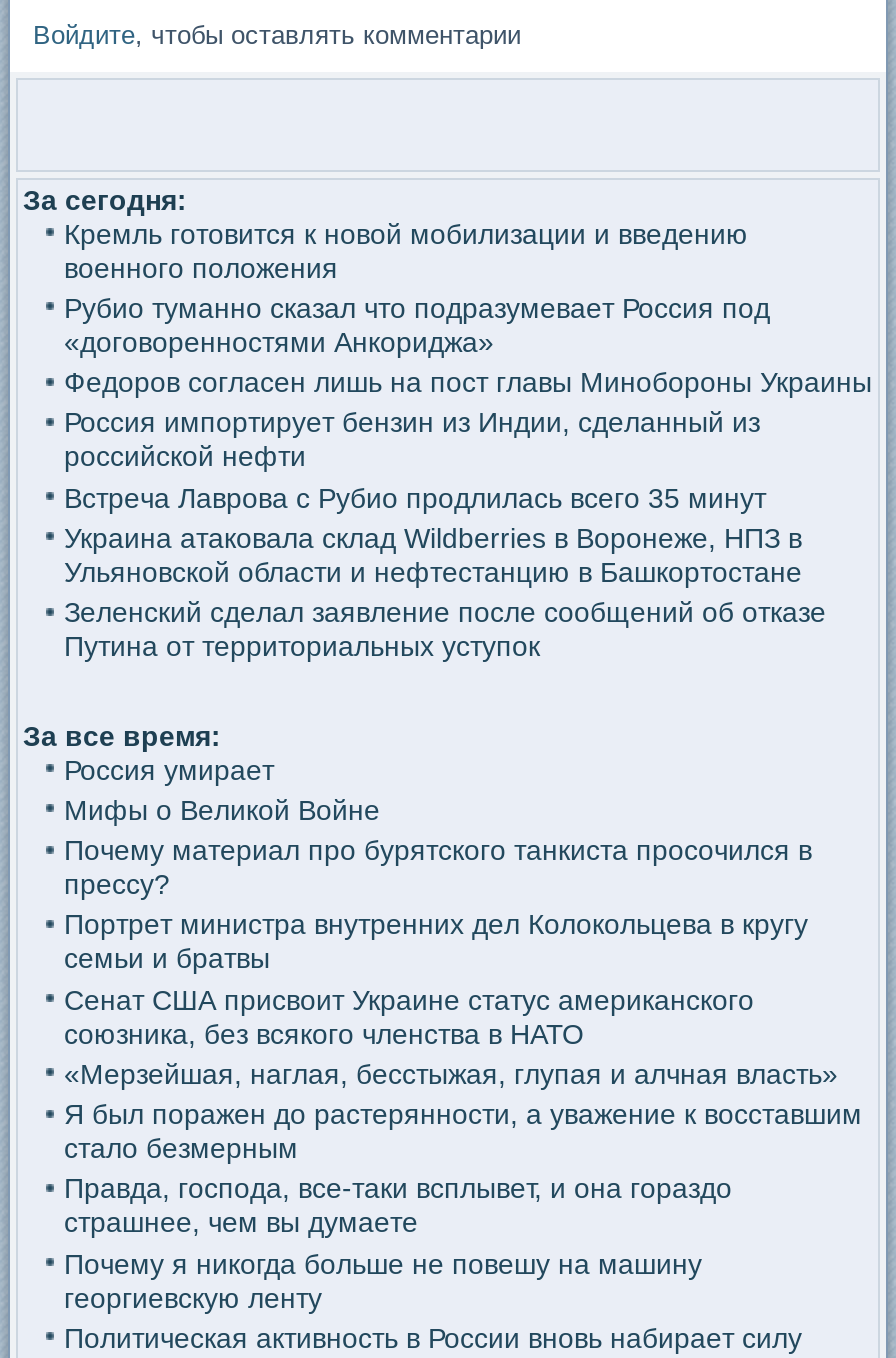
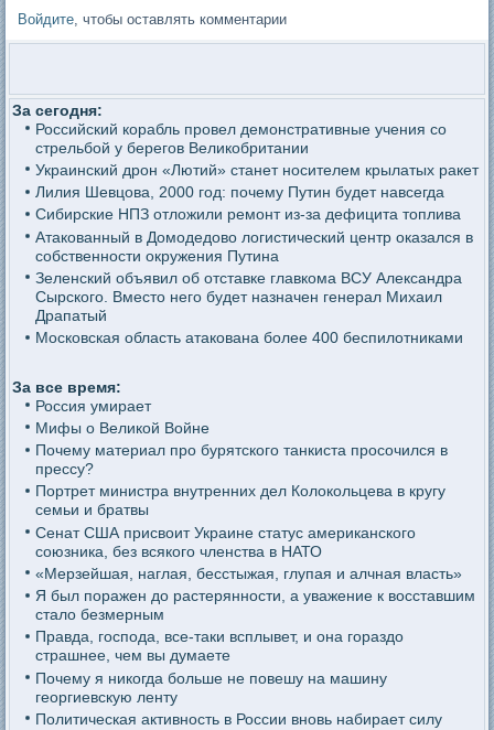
[64,217,872,662] Кремль готовится к новой мобилизации и введению | военного положения | Рубио туманно сказал что подразумевает Россия под | «договоренностями Анкориджа» | Федоров согласен лишь на пост главы Минобороны Украины | Россия импортирует бензин из Индии, сделанный из | российской нефти | Встреча Лаврова с Рубио продлилась всего 35 минут | Украина атаковала склад Wildberries в Воронеже, НПЗ в | Ульяновской области и нефтестанцию в Башкортостане | Зеленский сделал заявление после сообщений об отказе | Путина от территориальных уступок -> [35,120,479,346] Российский корабль провел демонстративные учения со | стрельбой у берегов Великобритании | Украинский дрон «Лютий» станет носителем крылатых ракет | Лилия Шевцова, 2000 год: почему Путин будет навсегда | Сибирские НПЗ отложили ремонт из-за дефицита топлива | Атакованный в Домодедово логистический центр оказался в | собственности окружения Путина | Зеленский объявил об отставке главкома ВСУ Александра | Сырского. Вместо него будет назначен генерал Михаил | Драпатый | Московская область атакована более 400 беспилотниками

